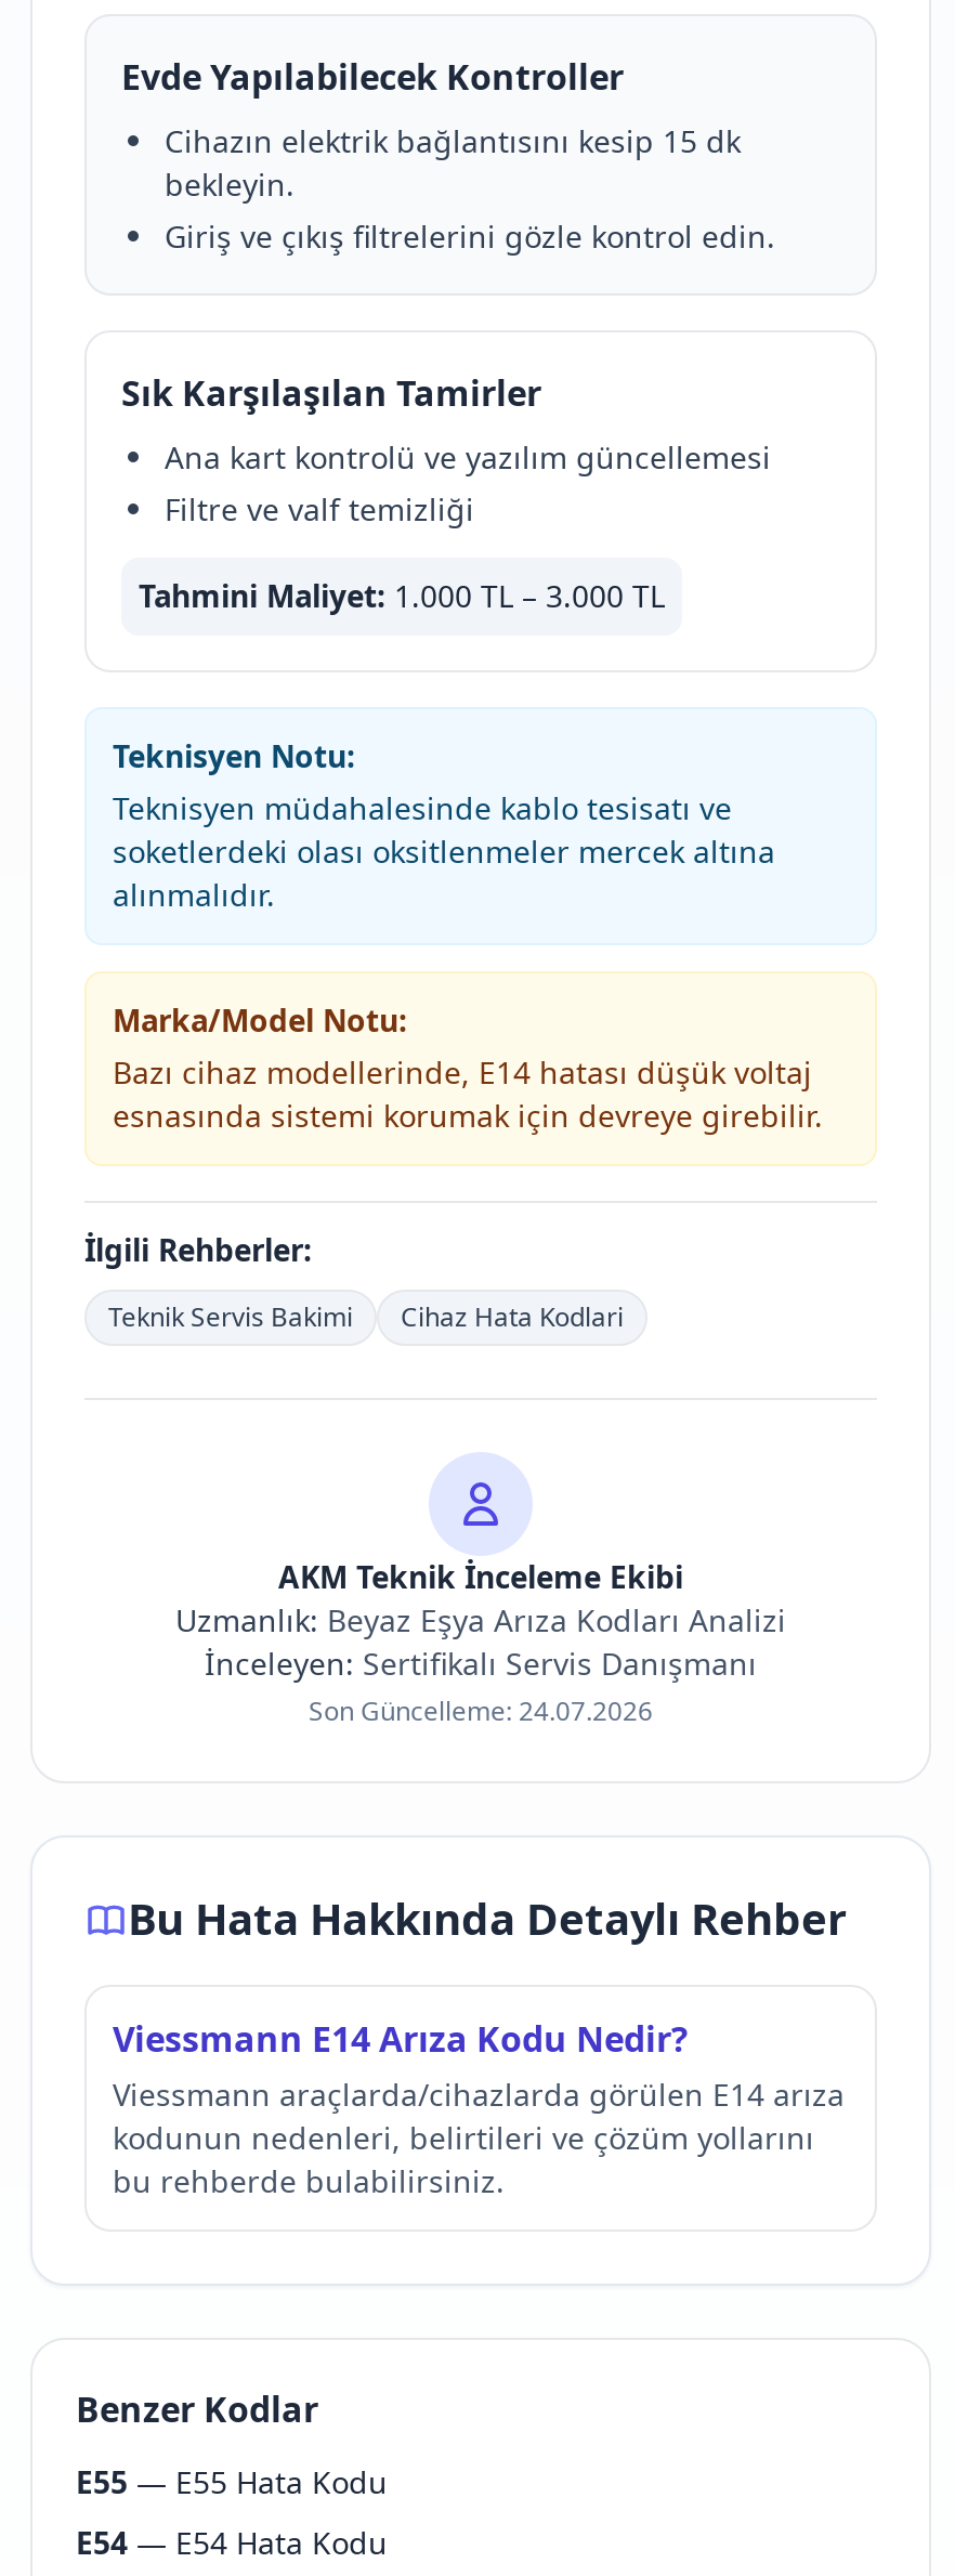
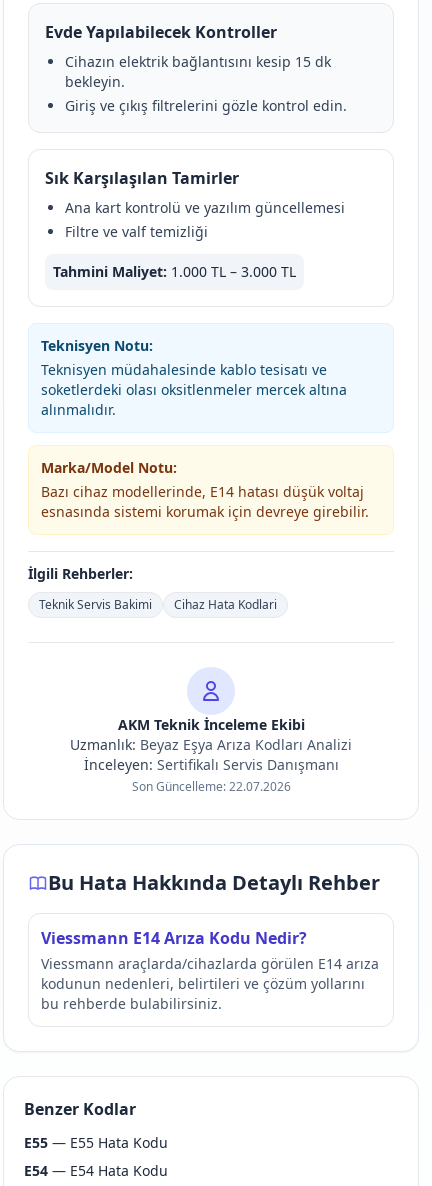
[309,1692,653,1729] Son Güncelleme: 24.07.2026 -> [131,778,290,795] Son Güncelleme: 22.07.2026

